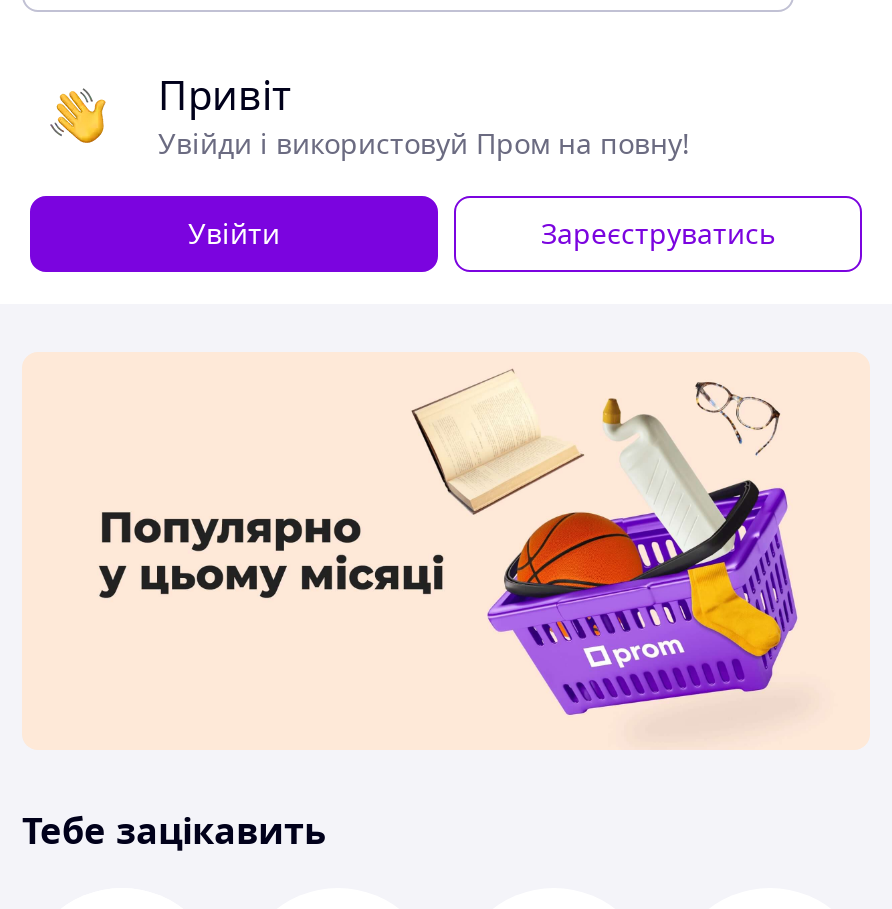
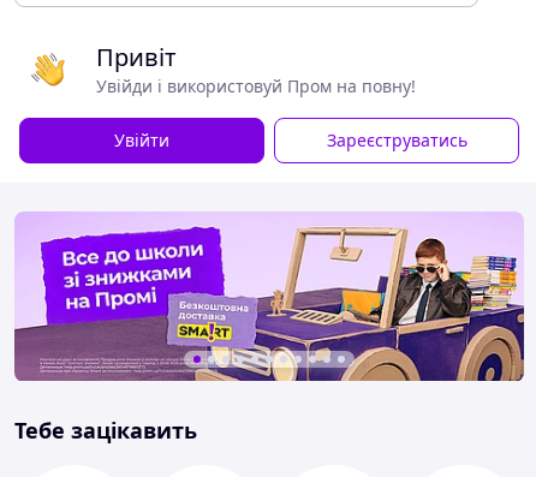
[24,354,868,748] [image] -> [13,211,525,382] [image]

